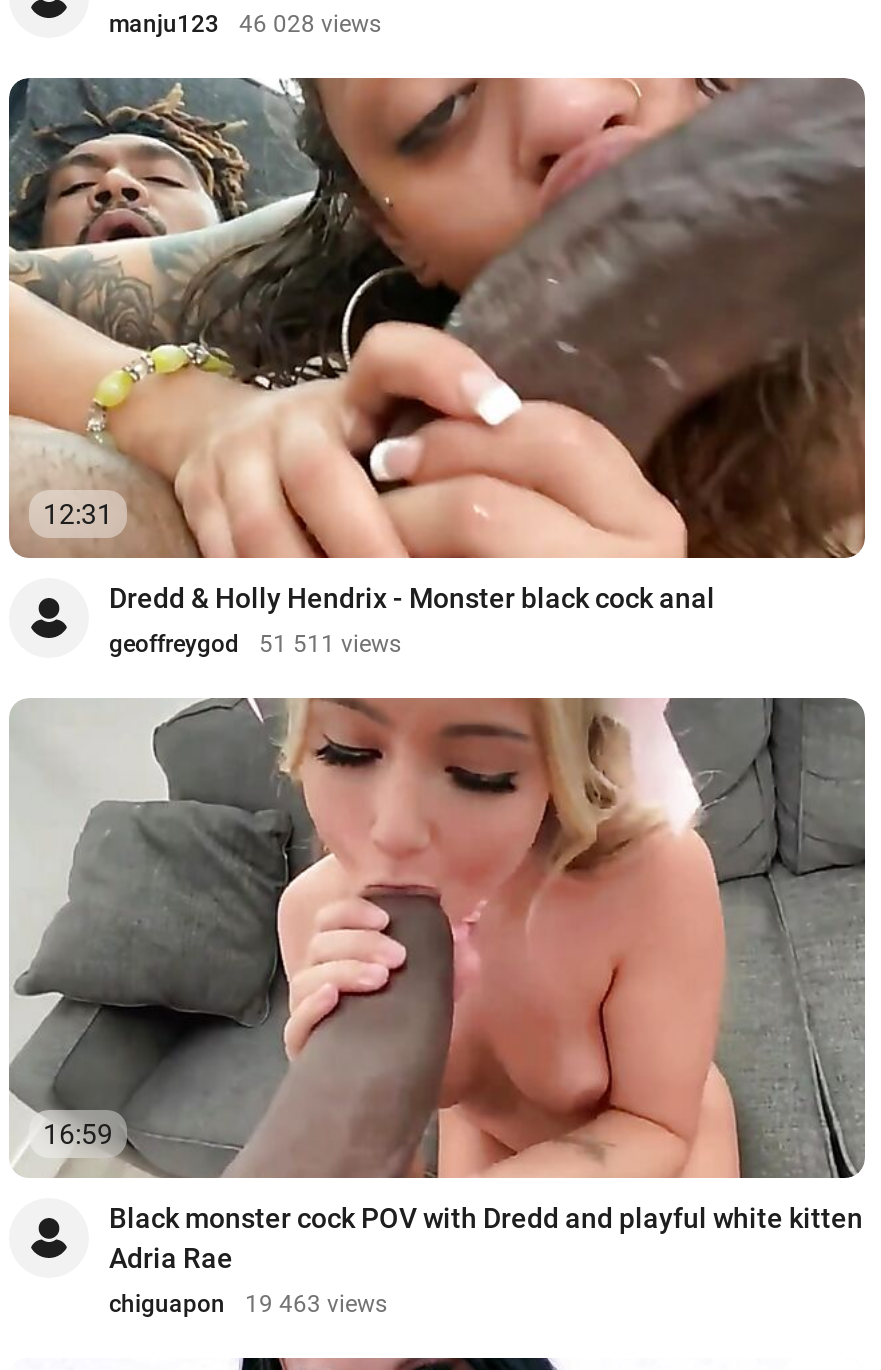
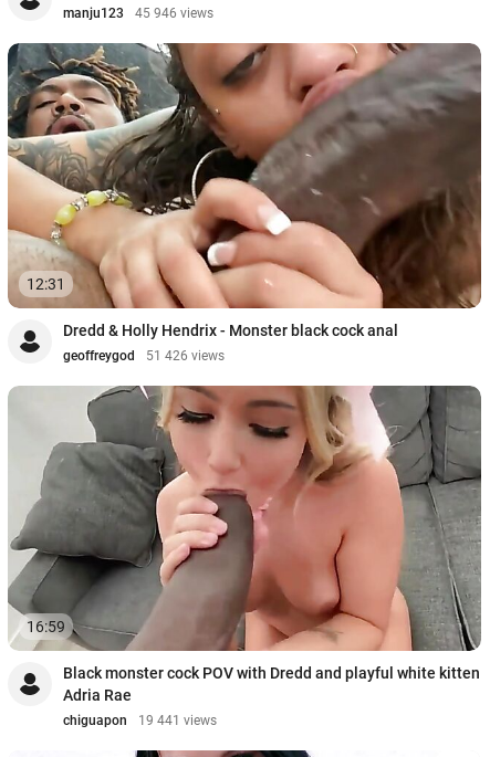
[109,10,381,38] manju123 46 028 views -> [63,6,213,21] manju123 45 946 views
[109,630,401,658] geoffreygod 51 511 views -> [63,348,225,364] geoffreygod 51 426 views
[109,1290,387,1318] chiguapon 19 463 views -> [63,713,217,728] chiguapon 19 441 views

